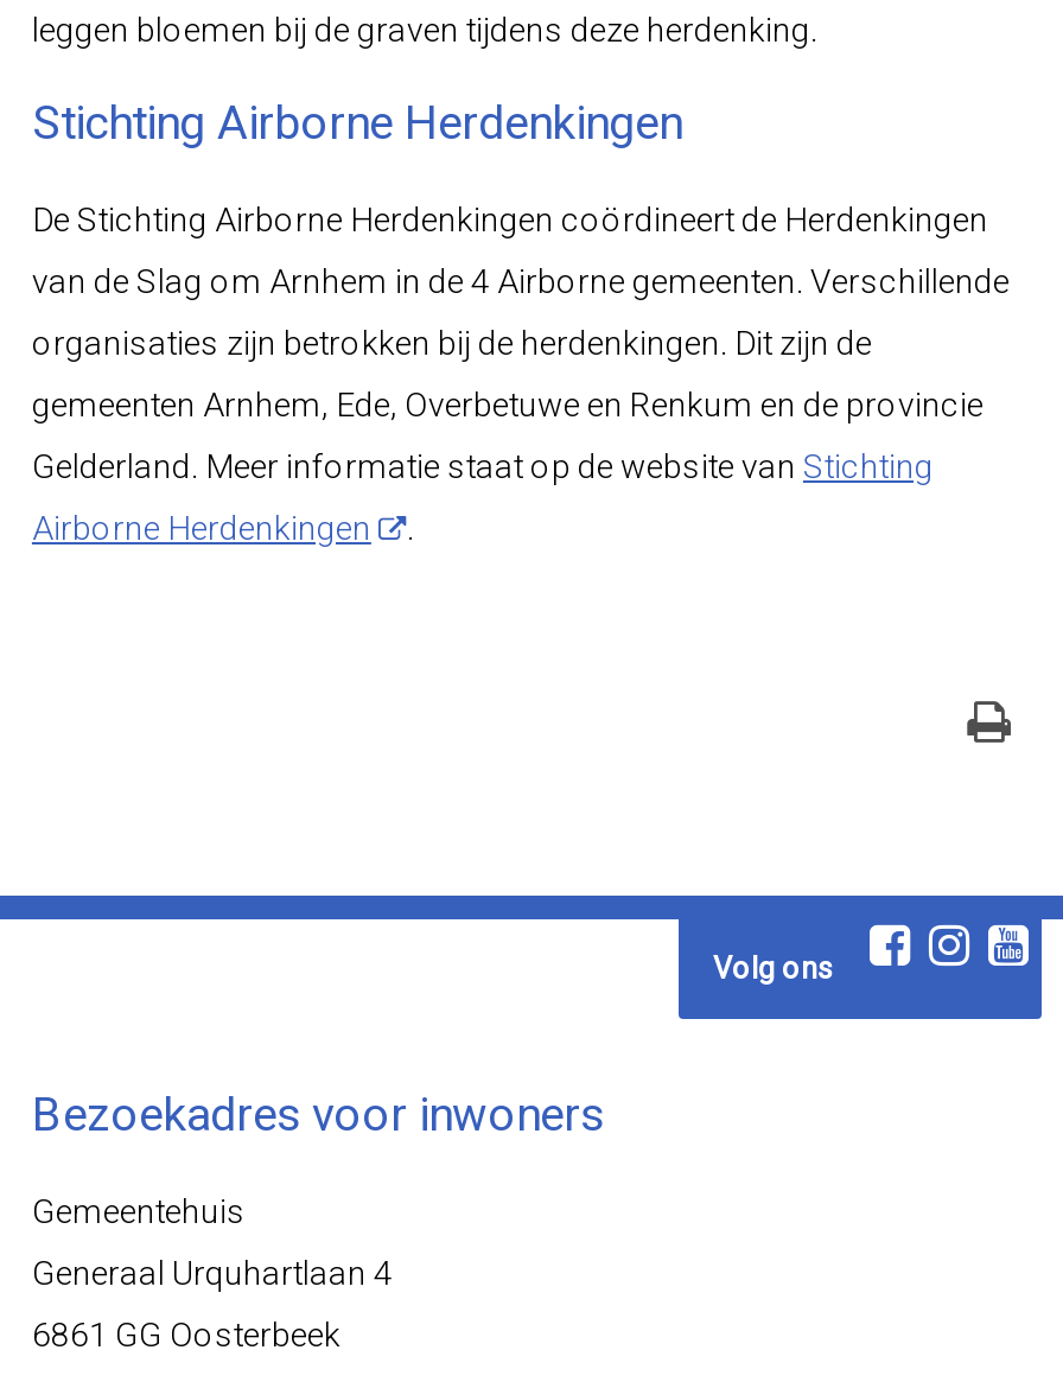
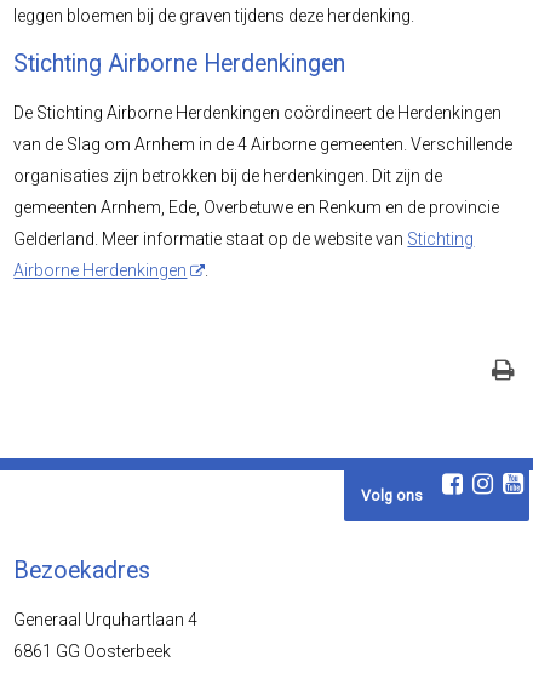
[32,1088,604,1230] Bezoekadres voor inwoners | Gemeentehuis -> [14,557,157,584] Bezoekadres

